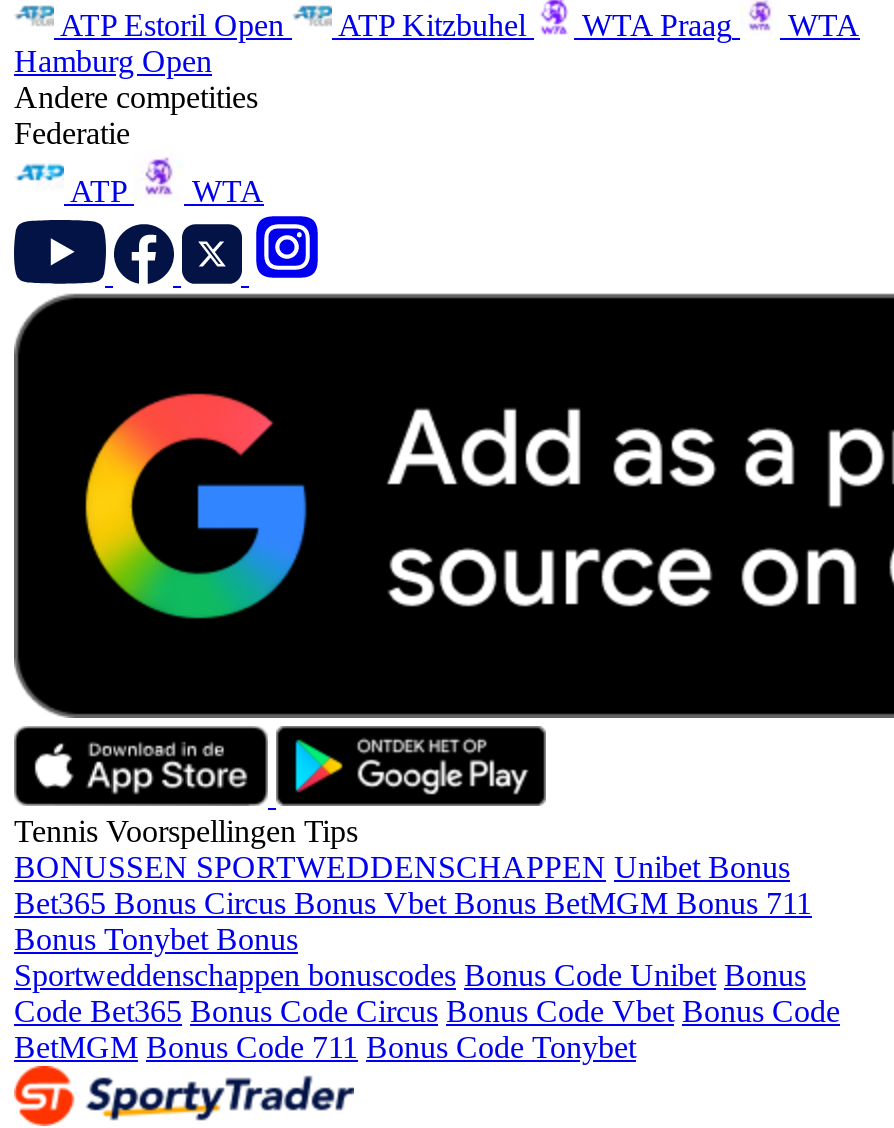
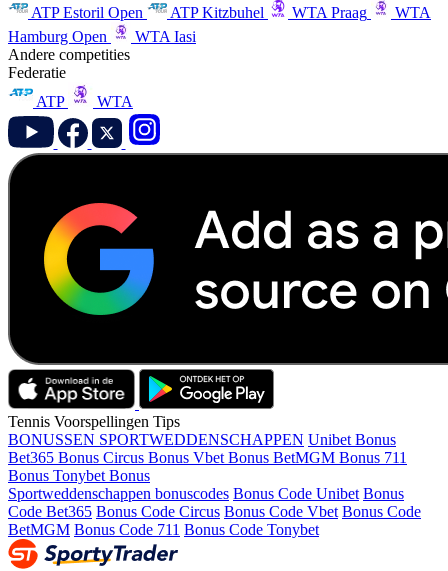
none -> [135,28,196,45] WTA Iasi

